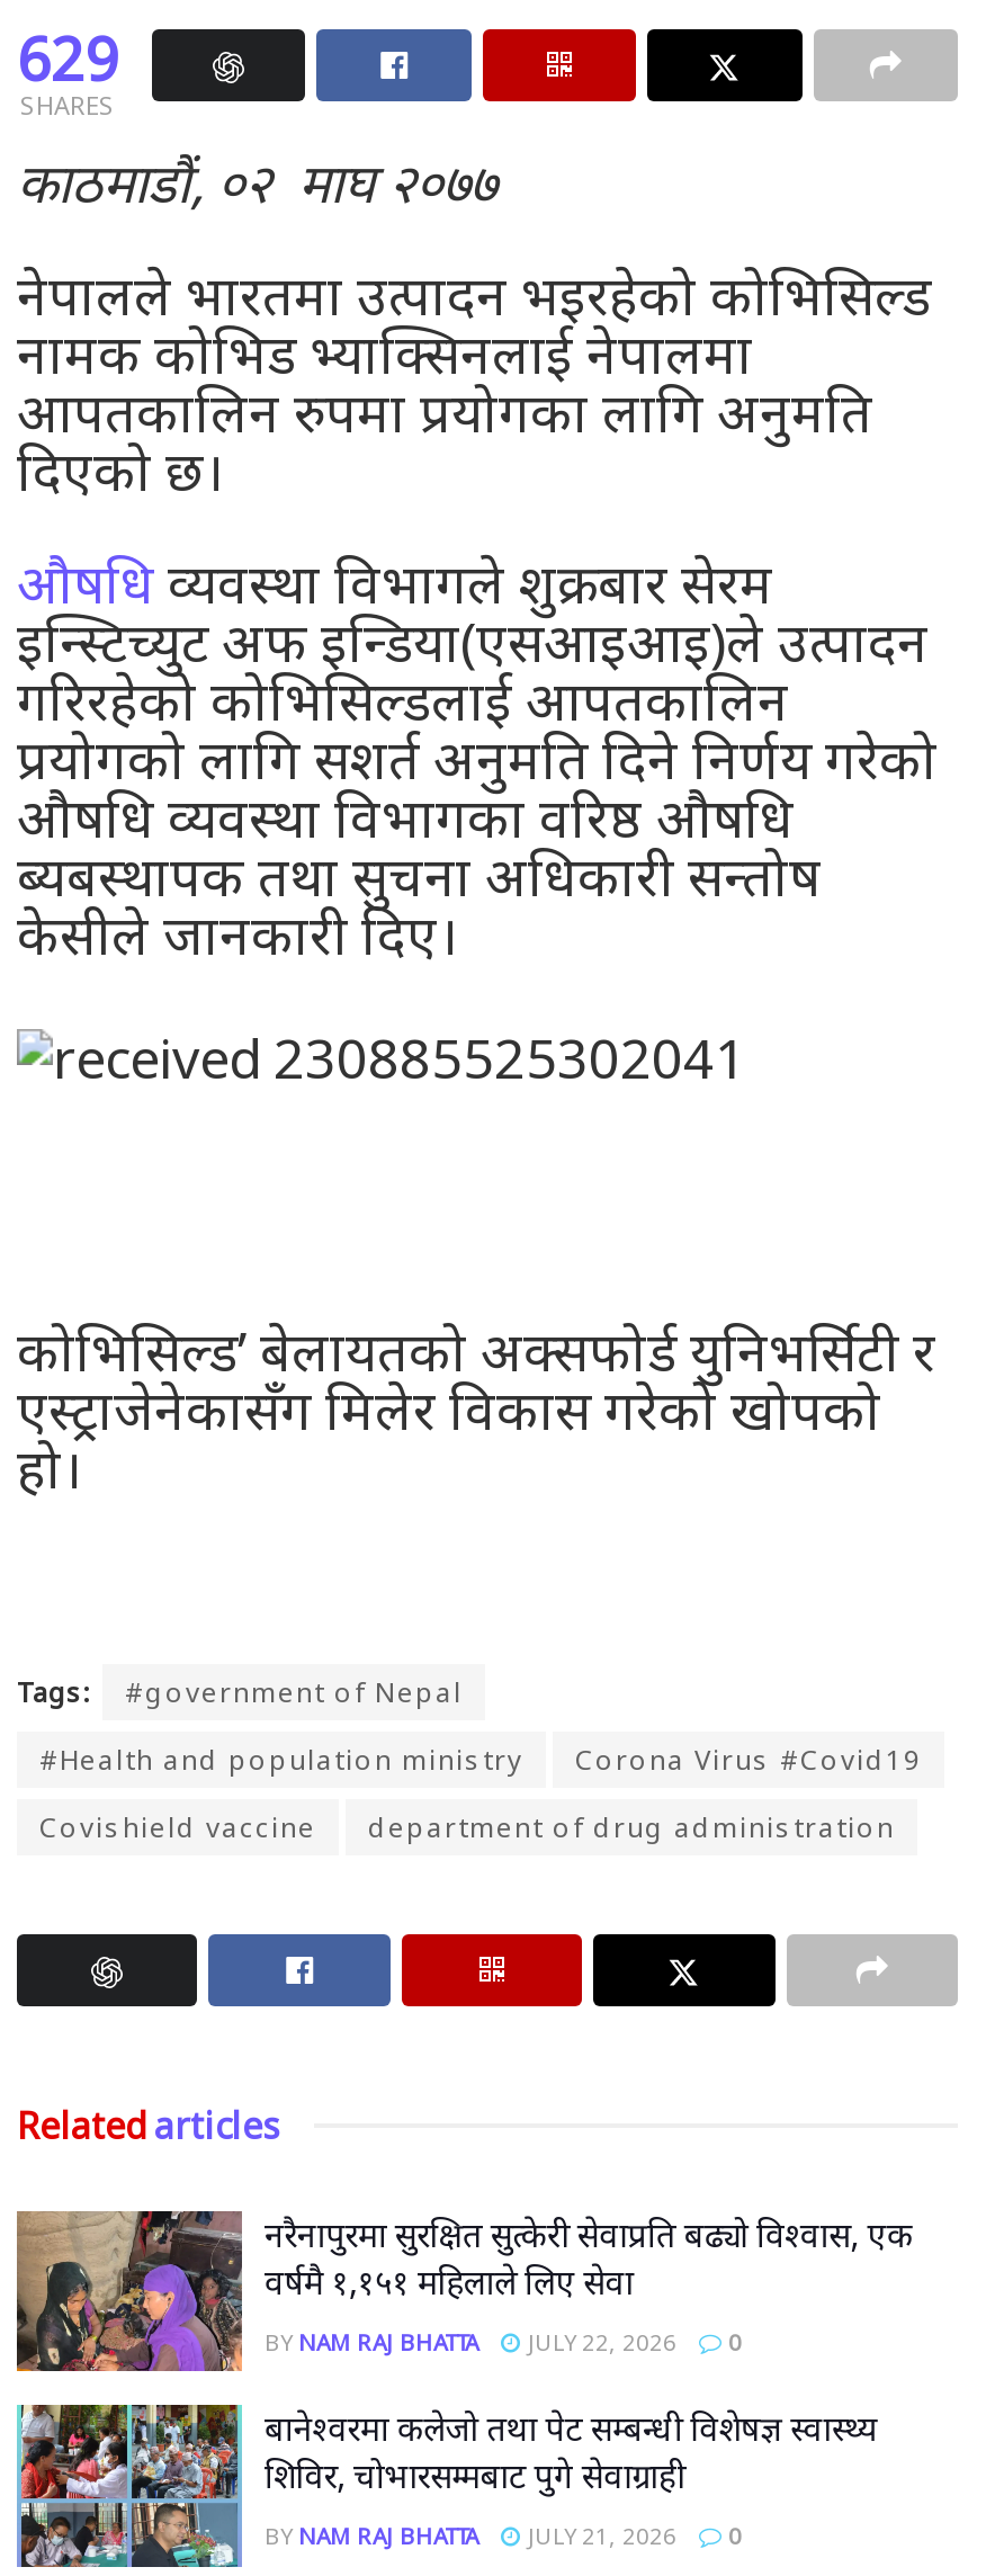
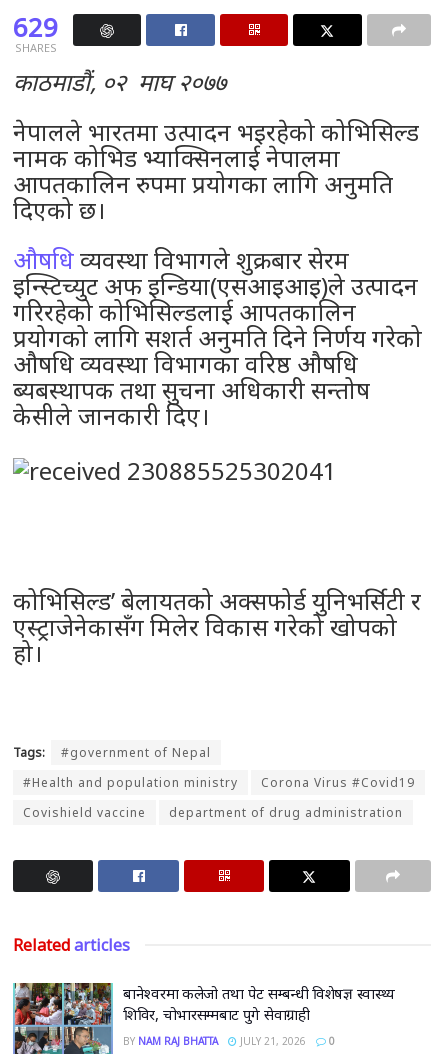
[15,2209,913,2373] [image] | नरैनापुरमा सुरक्षित सुत्केरी सेवाप्रति बढ्यो विश्वास, एक | वर्षमै १,१५१ महिलाले लिए सेवा | BY NAM RAJ BHATTA | JULY 22, 2026 | 0 -> none

